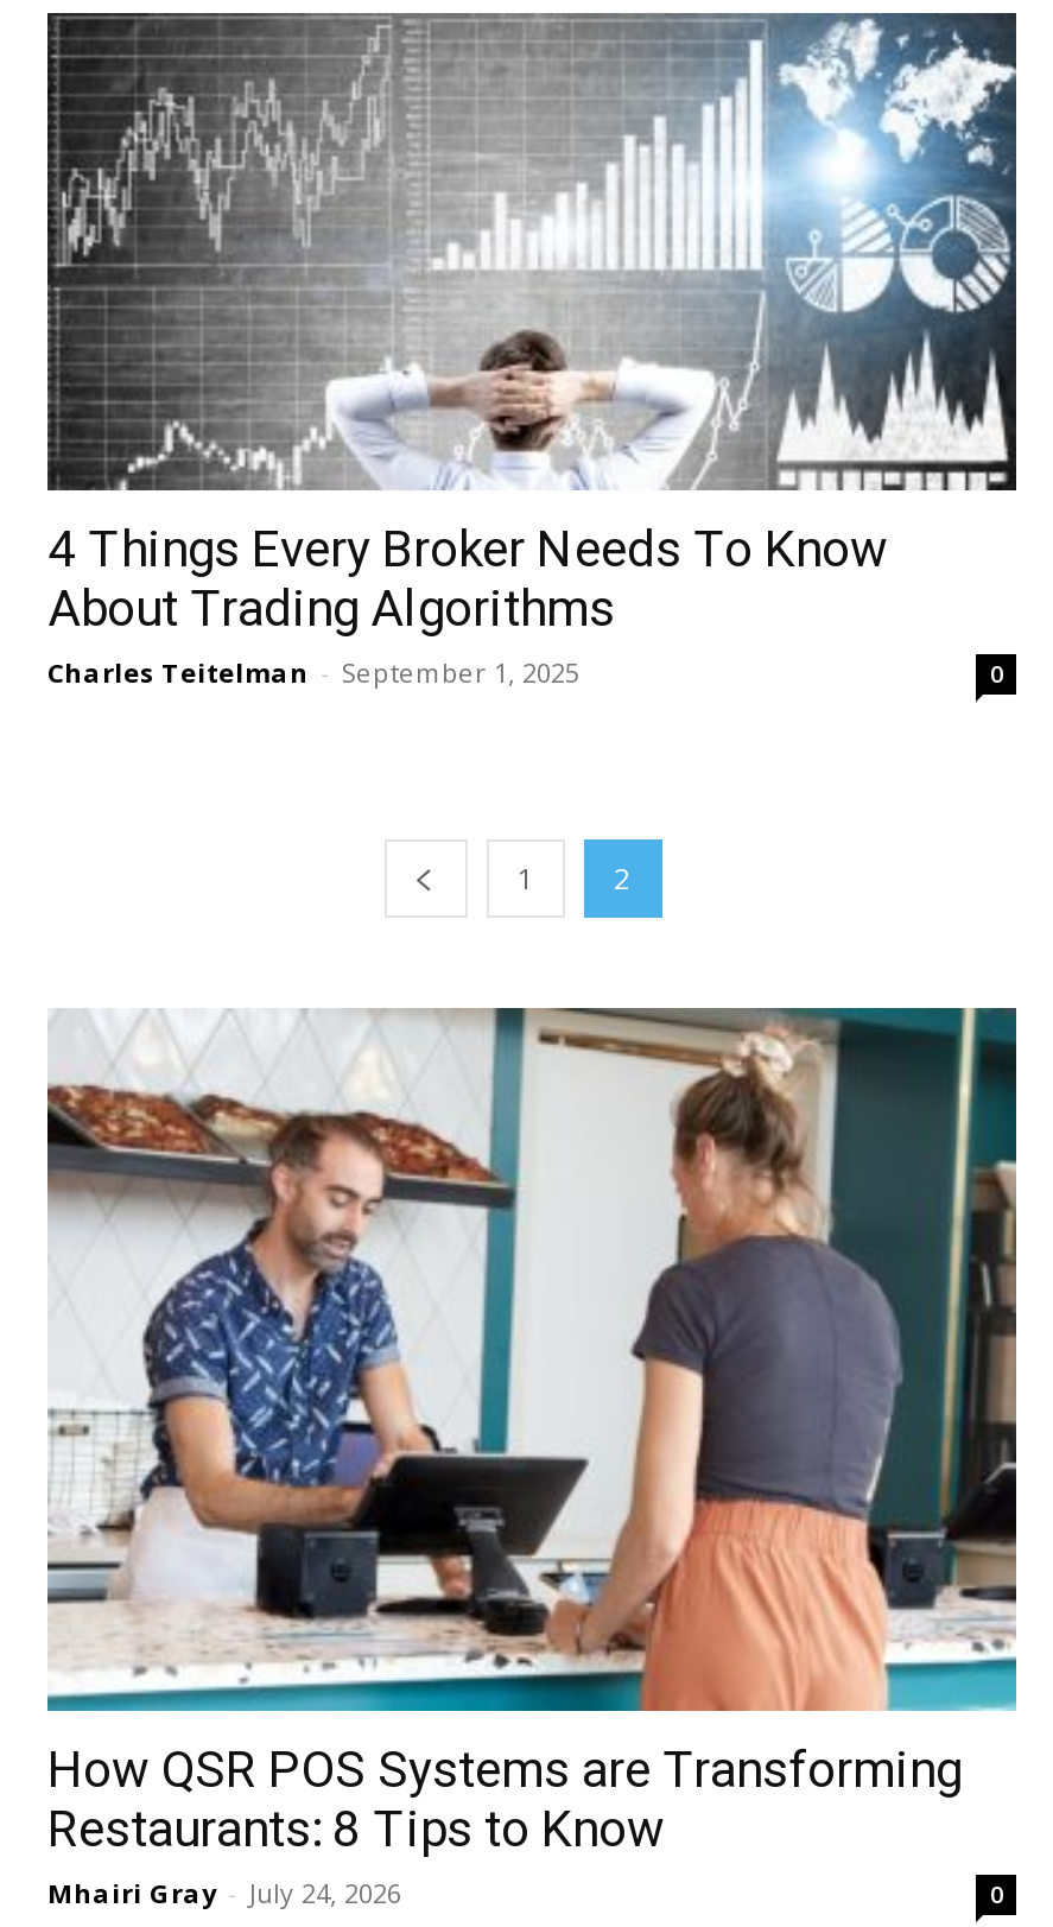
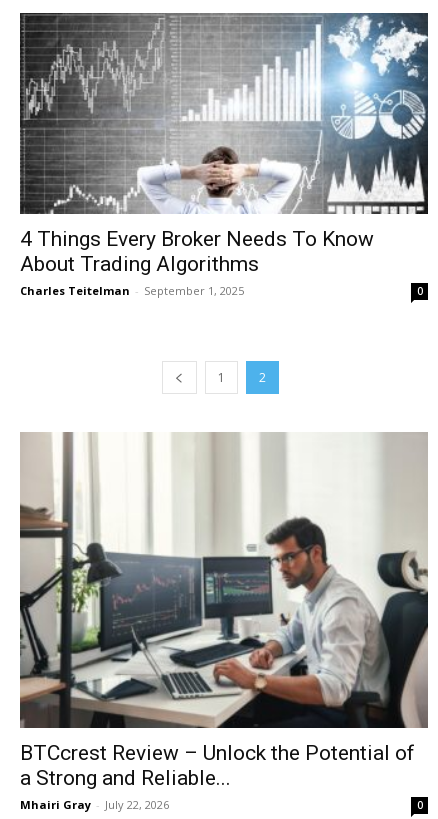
[45,1006,1019,1911] [image] | How QSR POS Systems are Transforming | Restaurants: 8 Tips to Know | Mhairi Gray - July 24, 2026 -> [19,432,429,812] [image] | BTCcrest Review – Unlock the Potential of | a Strong and Reliable... | Mhairi Gray - July 22, 2026

